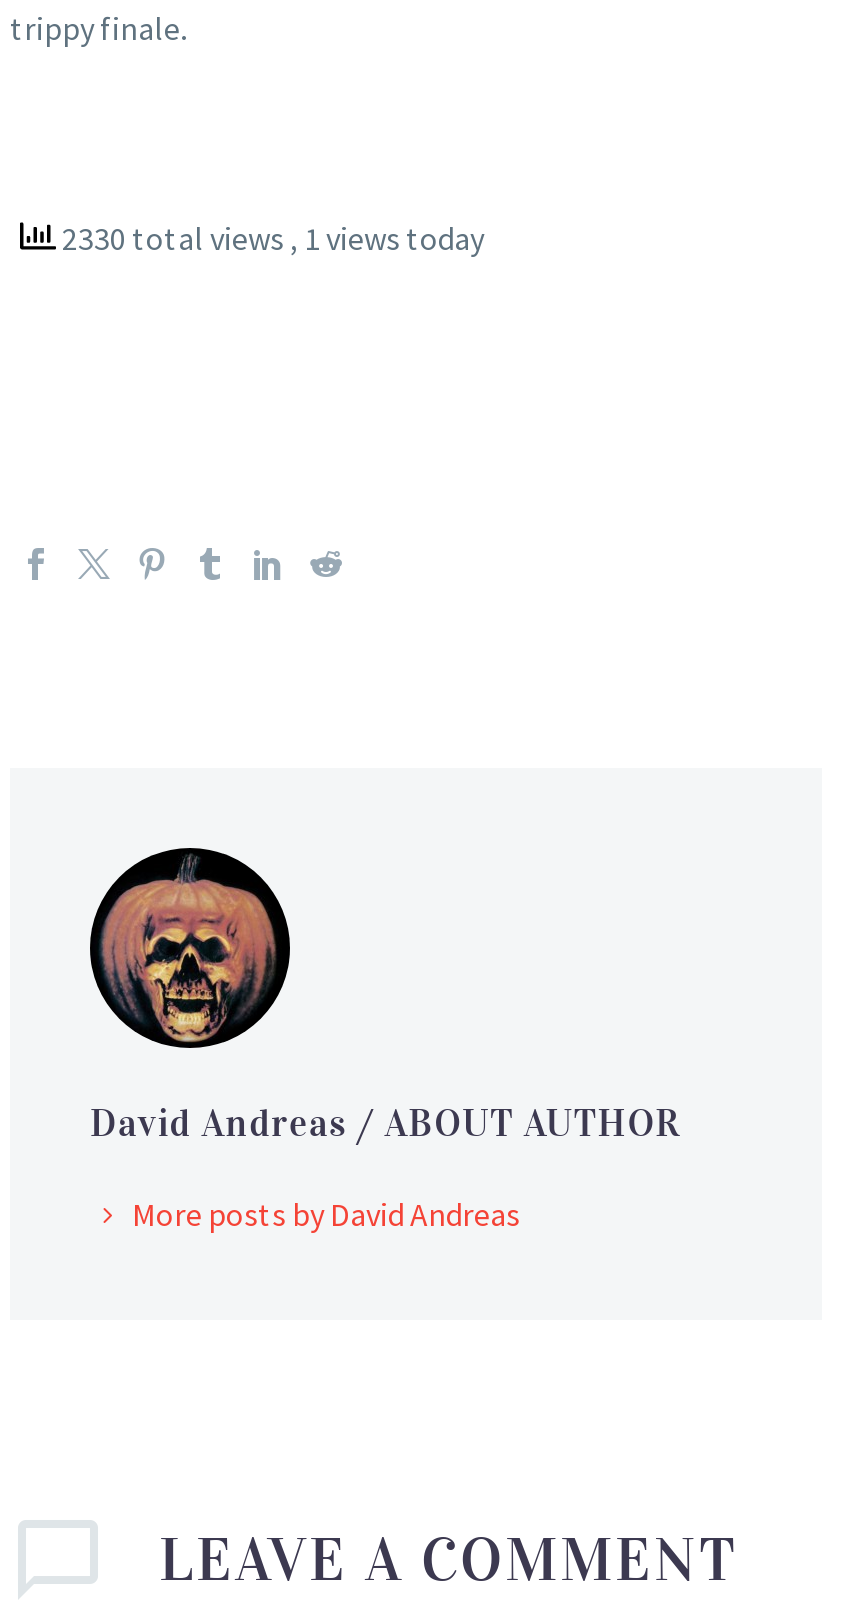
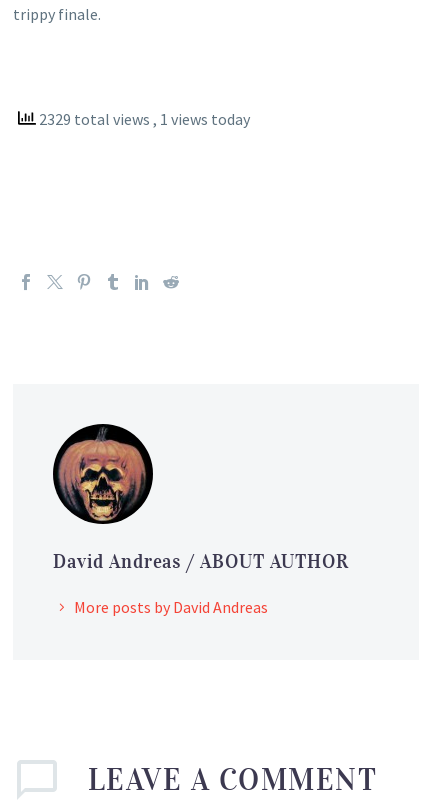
[56,218,484,258] 2330 total views, 1 views today -> [36,109,250,129] 2329 total views, 1 views today

